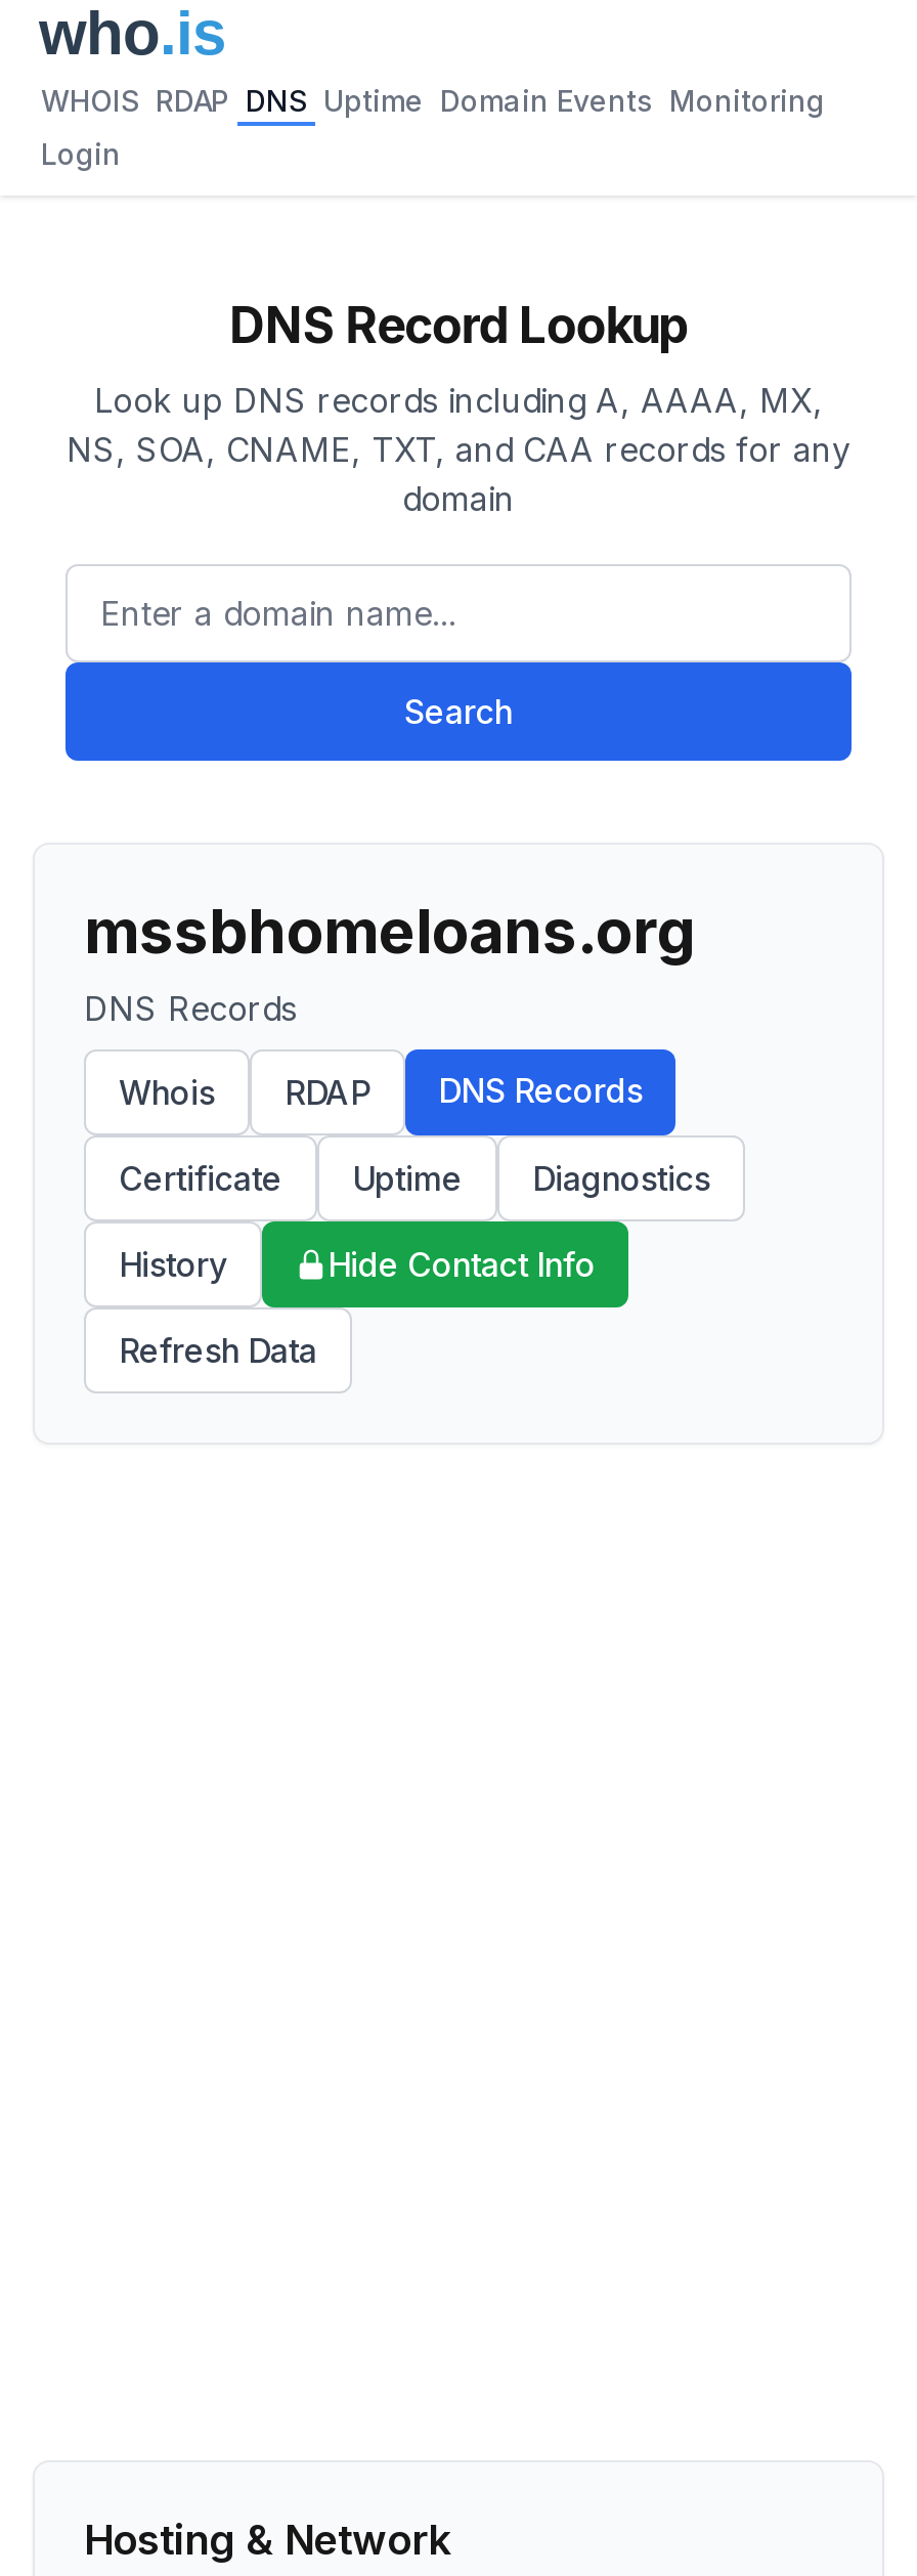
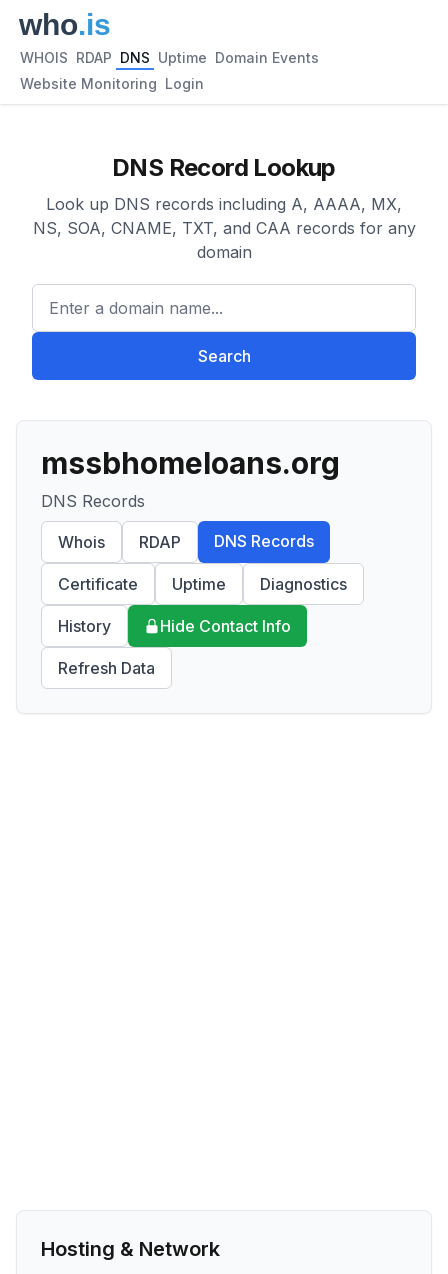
[41,83,825,118] WHOIS RDAP DNS Uptime Domain Events Monitoring -> [20,49,319,66] WHOIS RDAP DNS Uptime Domain Events
[41,136,121,171] Login -> [20,75,204,92] Website Monitoring Login

